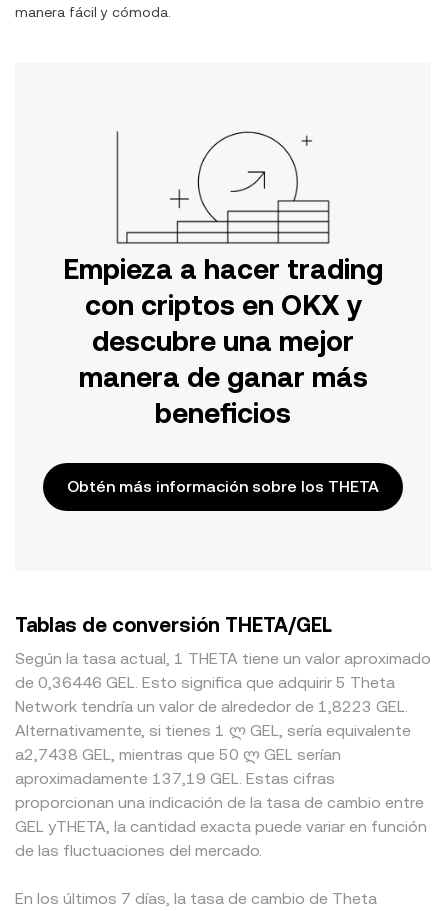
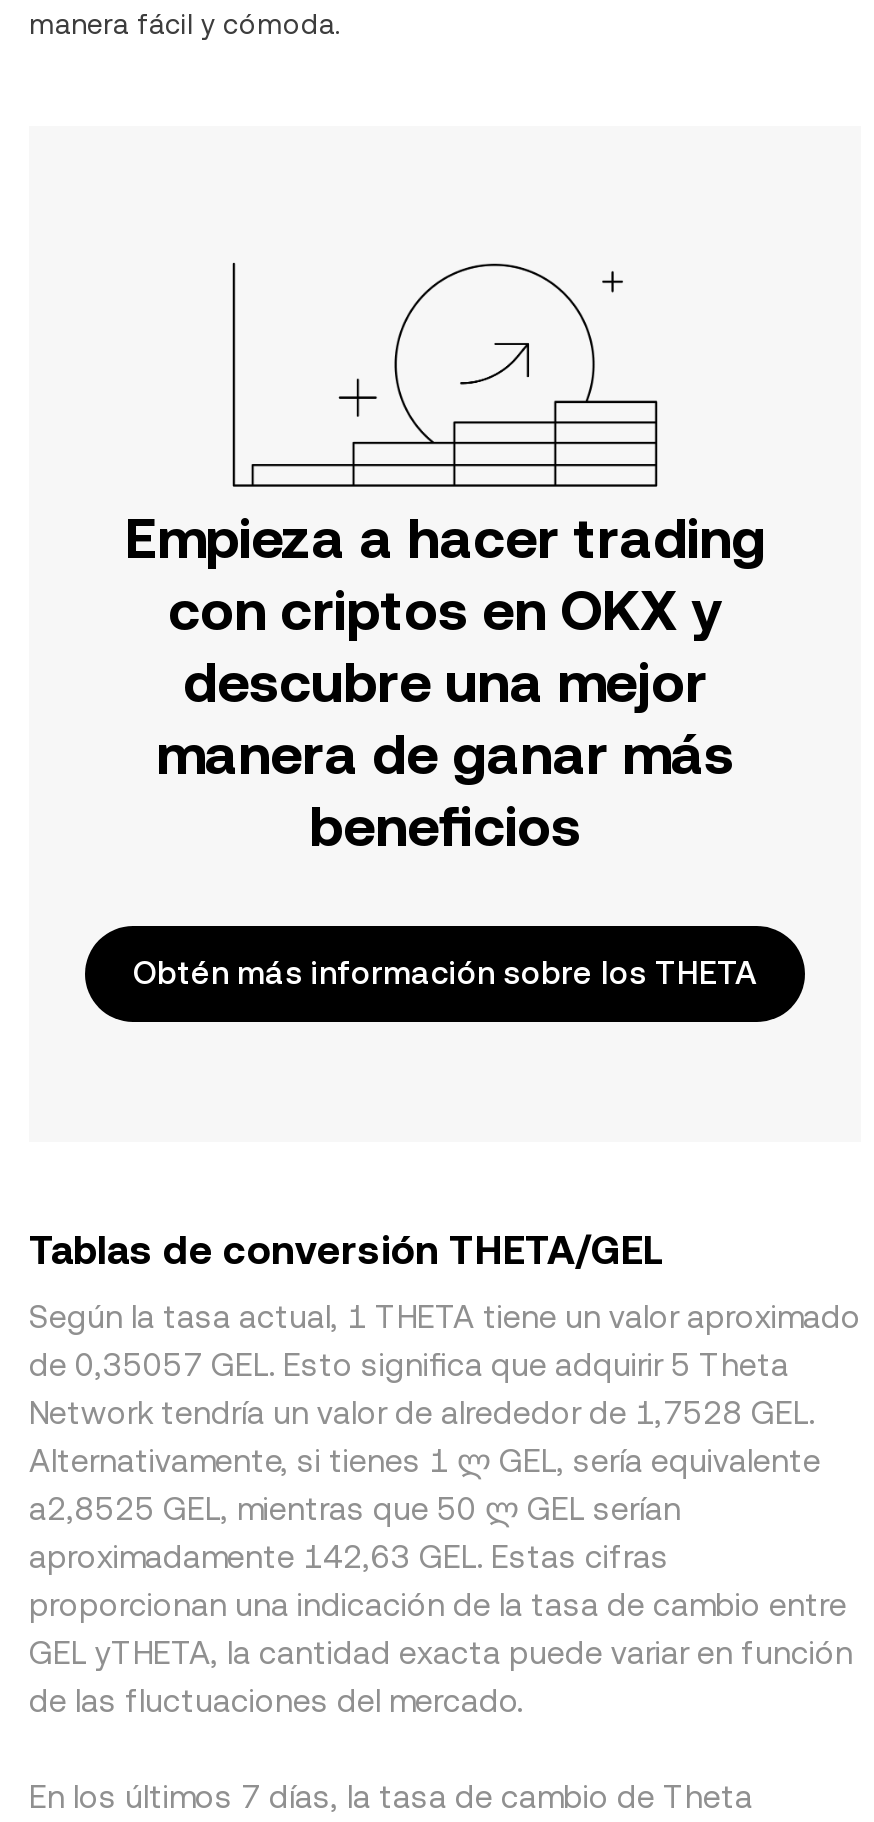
[15,673,395,692] de 0,36446 GEL. Esto significa que adquirir 5 Theta -> [29,1346,789,1384] de 0,35057 GEL. Esto significa que adquirir 5 Theta
[15,697,408,716] Network tendría un valor de alrededor de 1,8223 GEL. -> [29,1394,815,1432] Network tendría un valor de alrededor de 1,7528 GEL.
[15,745,341,764] a2,7438 GEL, mientras que 50 ლ GEL serían -> [29,1490,681,1528] a2,8525 GEL, mientras que 50 ლ GEL serían
[15,769,335,788] aproximadamente 137,19 GEL. Estas cifras -> [29,1538,669,1576] aproximadamente 142,63 GEL. Estas cifras

